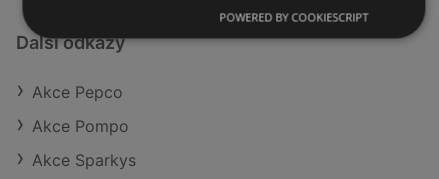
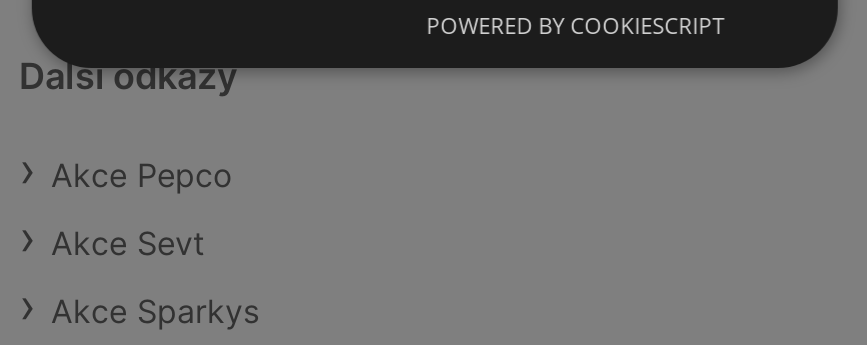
[32,116,129,136] Akce Pompo -> [51,223,205,263] Akce Sevt

